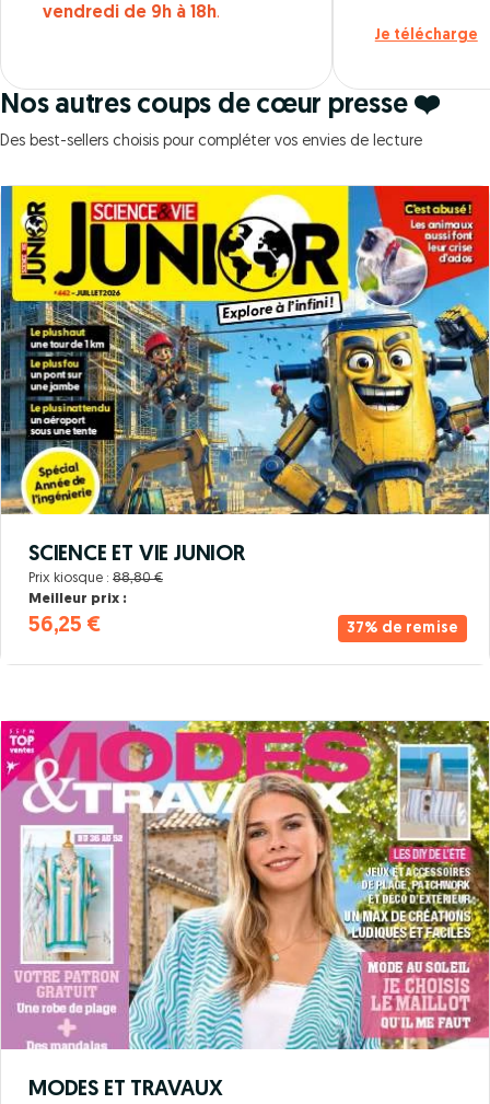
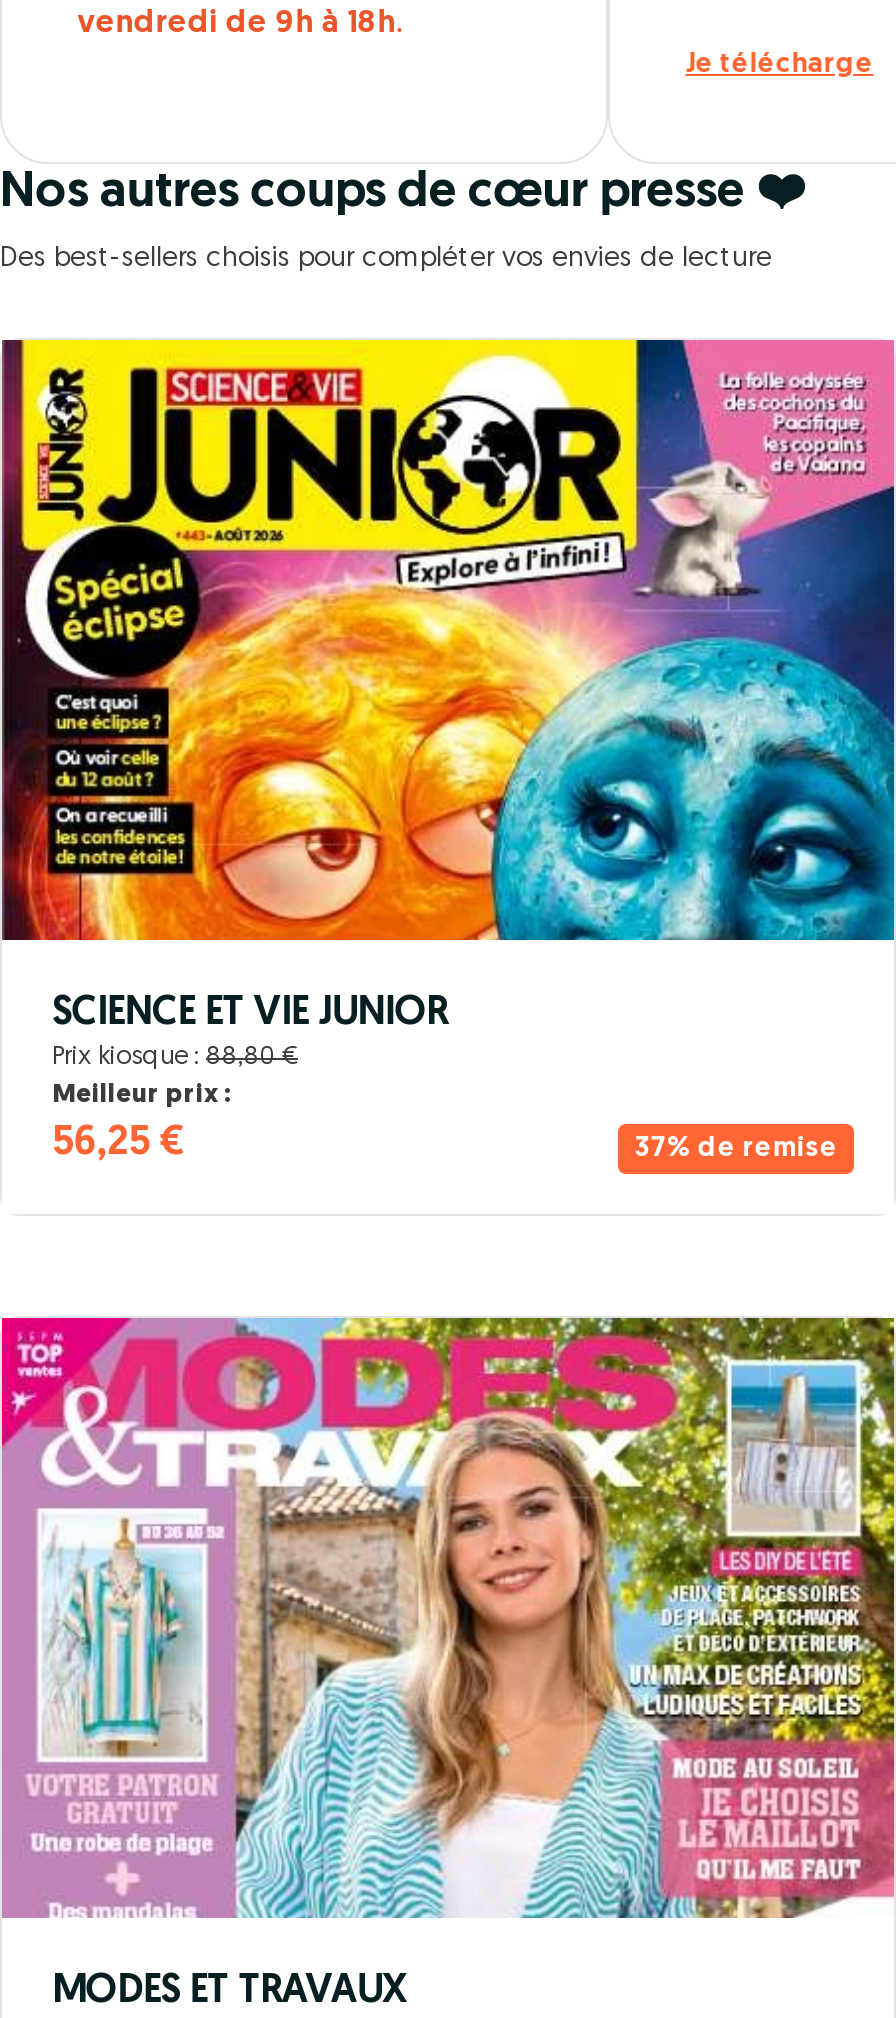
[3,185,487,515] [image] -> [6,338,890,942] [image]

